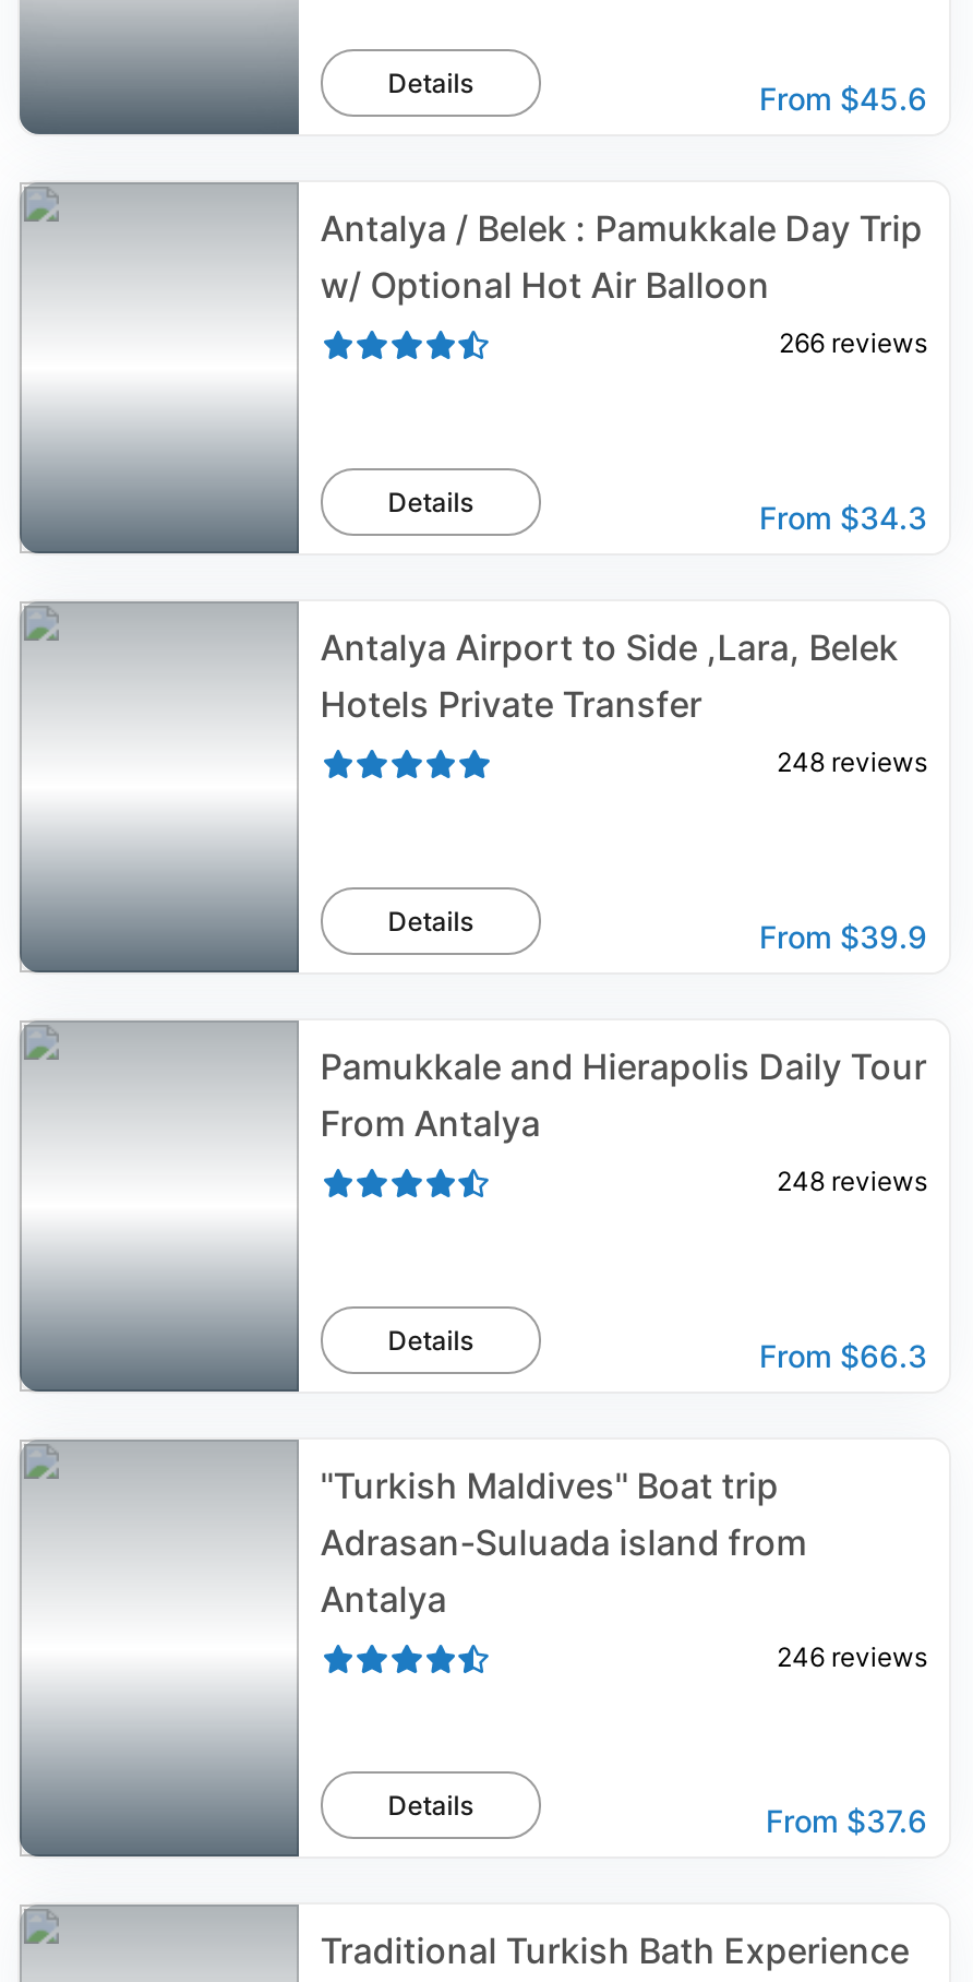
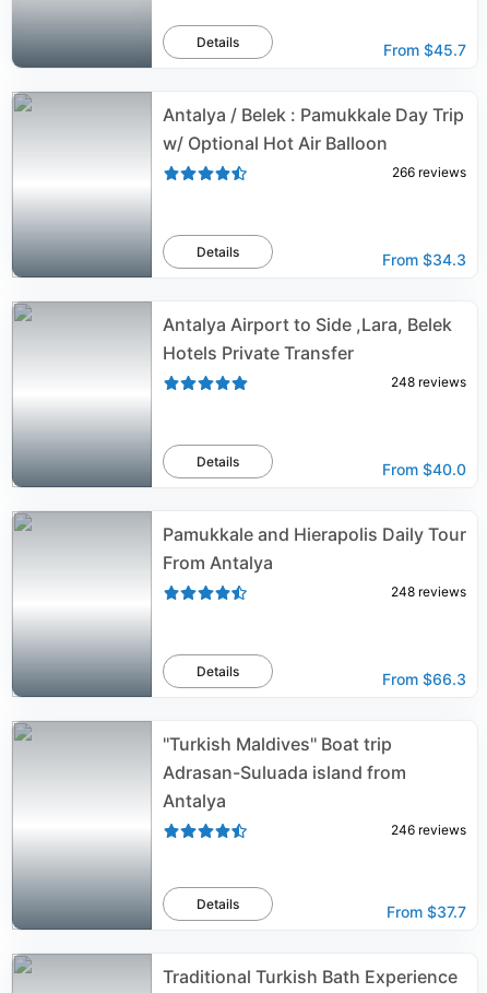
[759,80,927,117] From $45.6 -> [383,40,466,59] From $45.7
[759,918,927,955] From $39.9 -> [382,460,466,478] From $40.0
[766,1802,927,1839] From $37.6 -> [387,902,466,921] From $37.7

